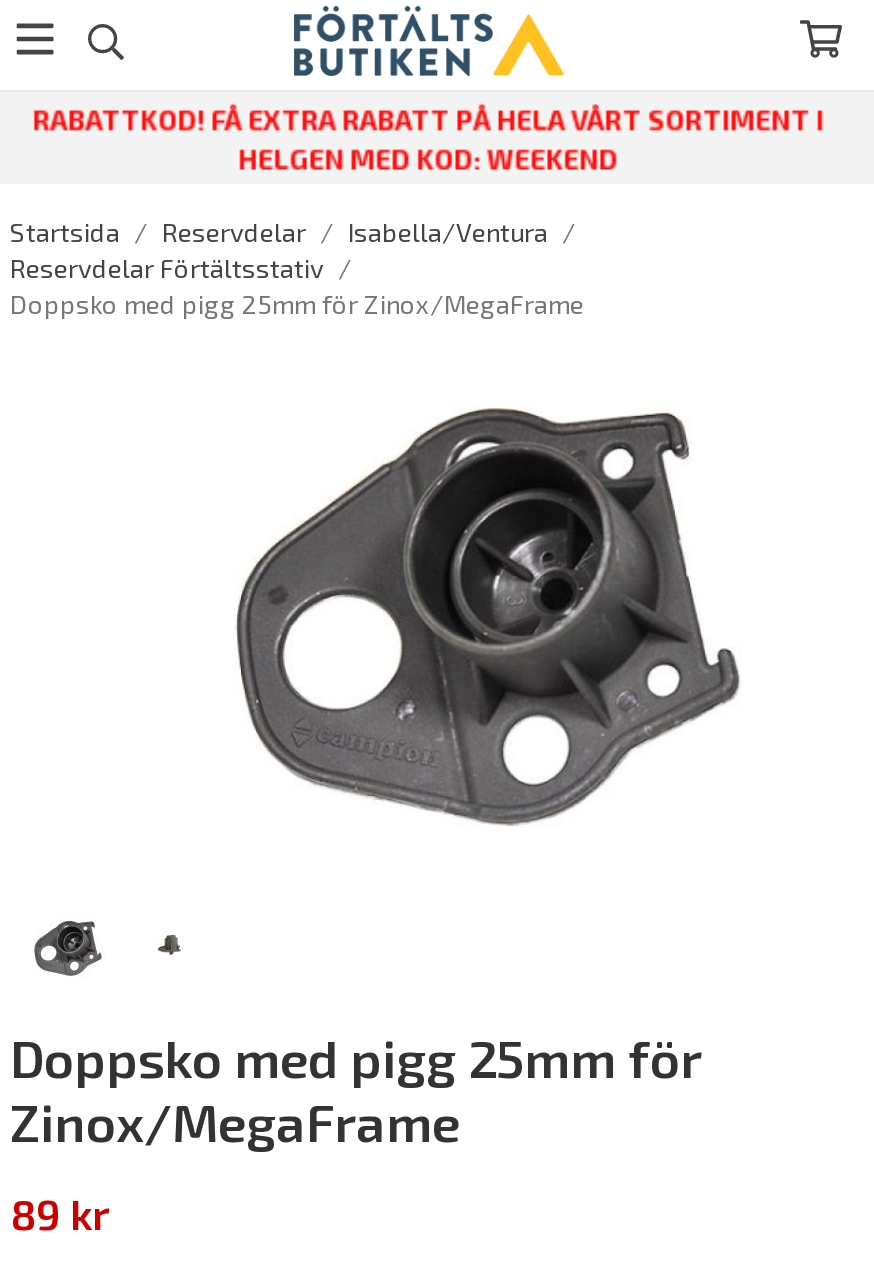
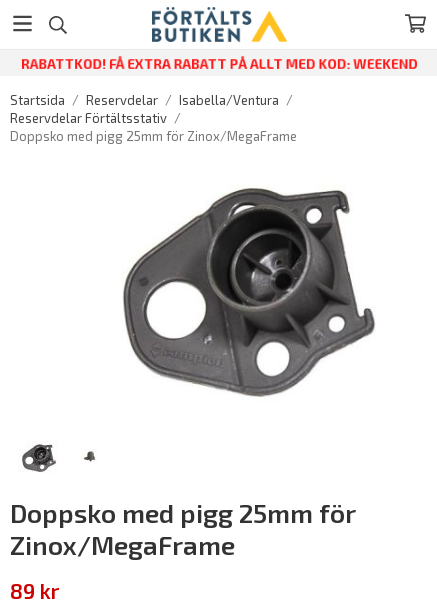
[25,102,831,176] RABATTKOD! FÅ EXTRA RABATT PÅ HELA VÅRT SORTIMENT I | HELGEN MED KOD: WEEKEND -> [18,55,420,72] RABATTKOD! FÅ EXTRA RABATT PÅ ALLT MED KOD: WEEKEND

